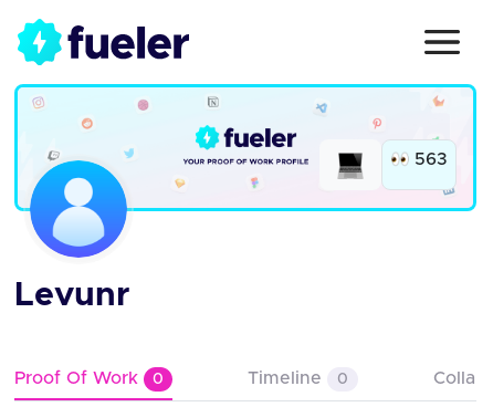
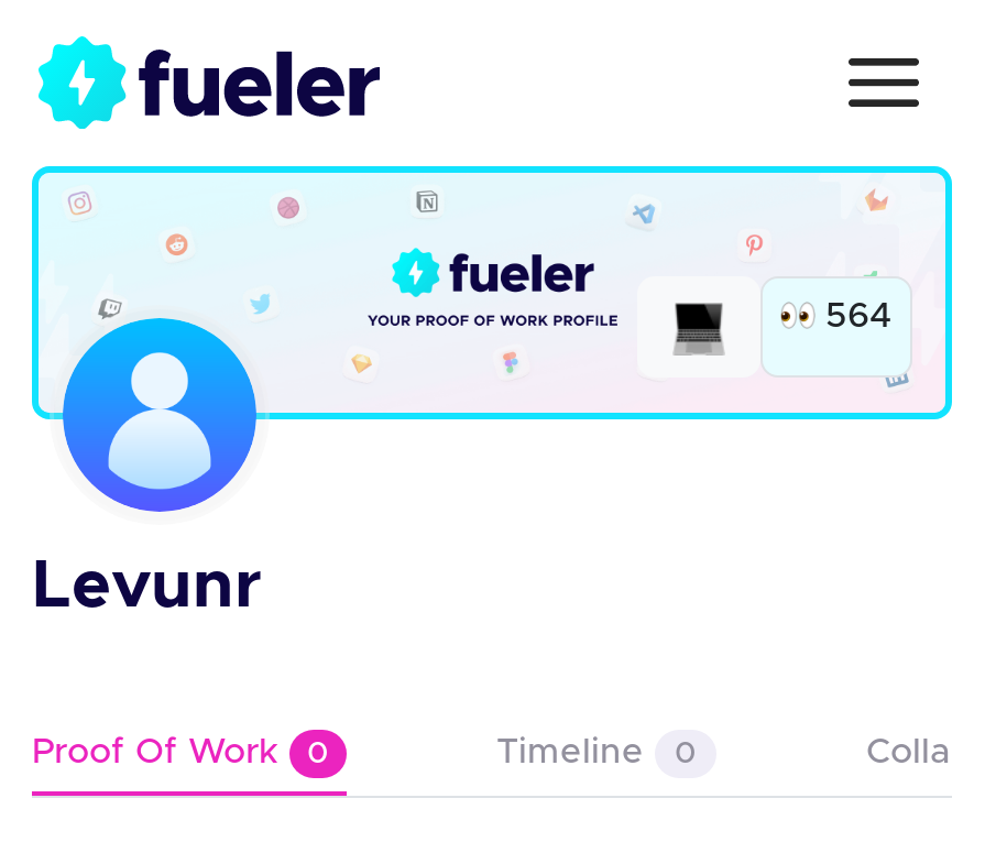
[414,151,446,169] 563 -> [825,299,891,335] 564

